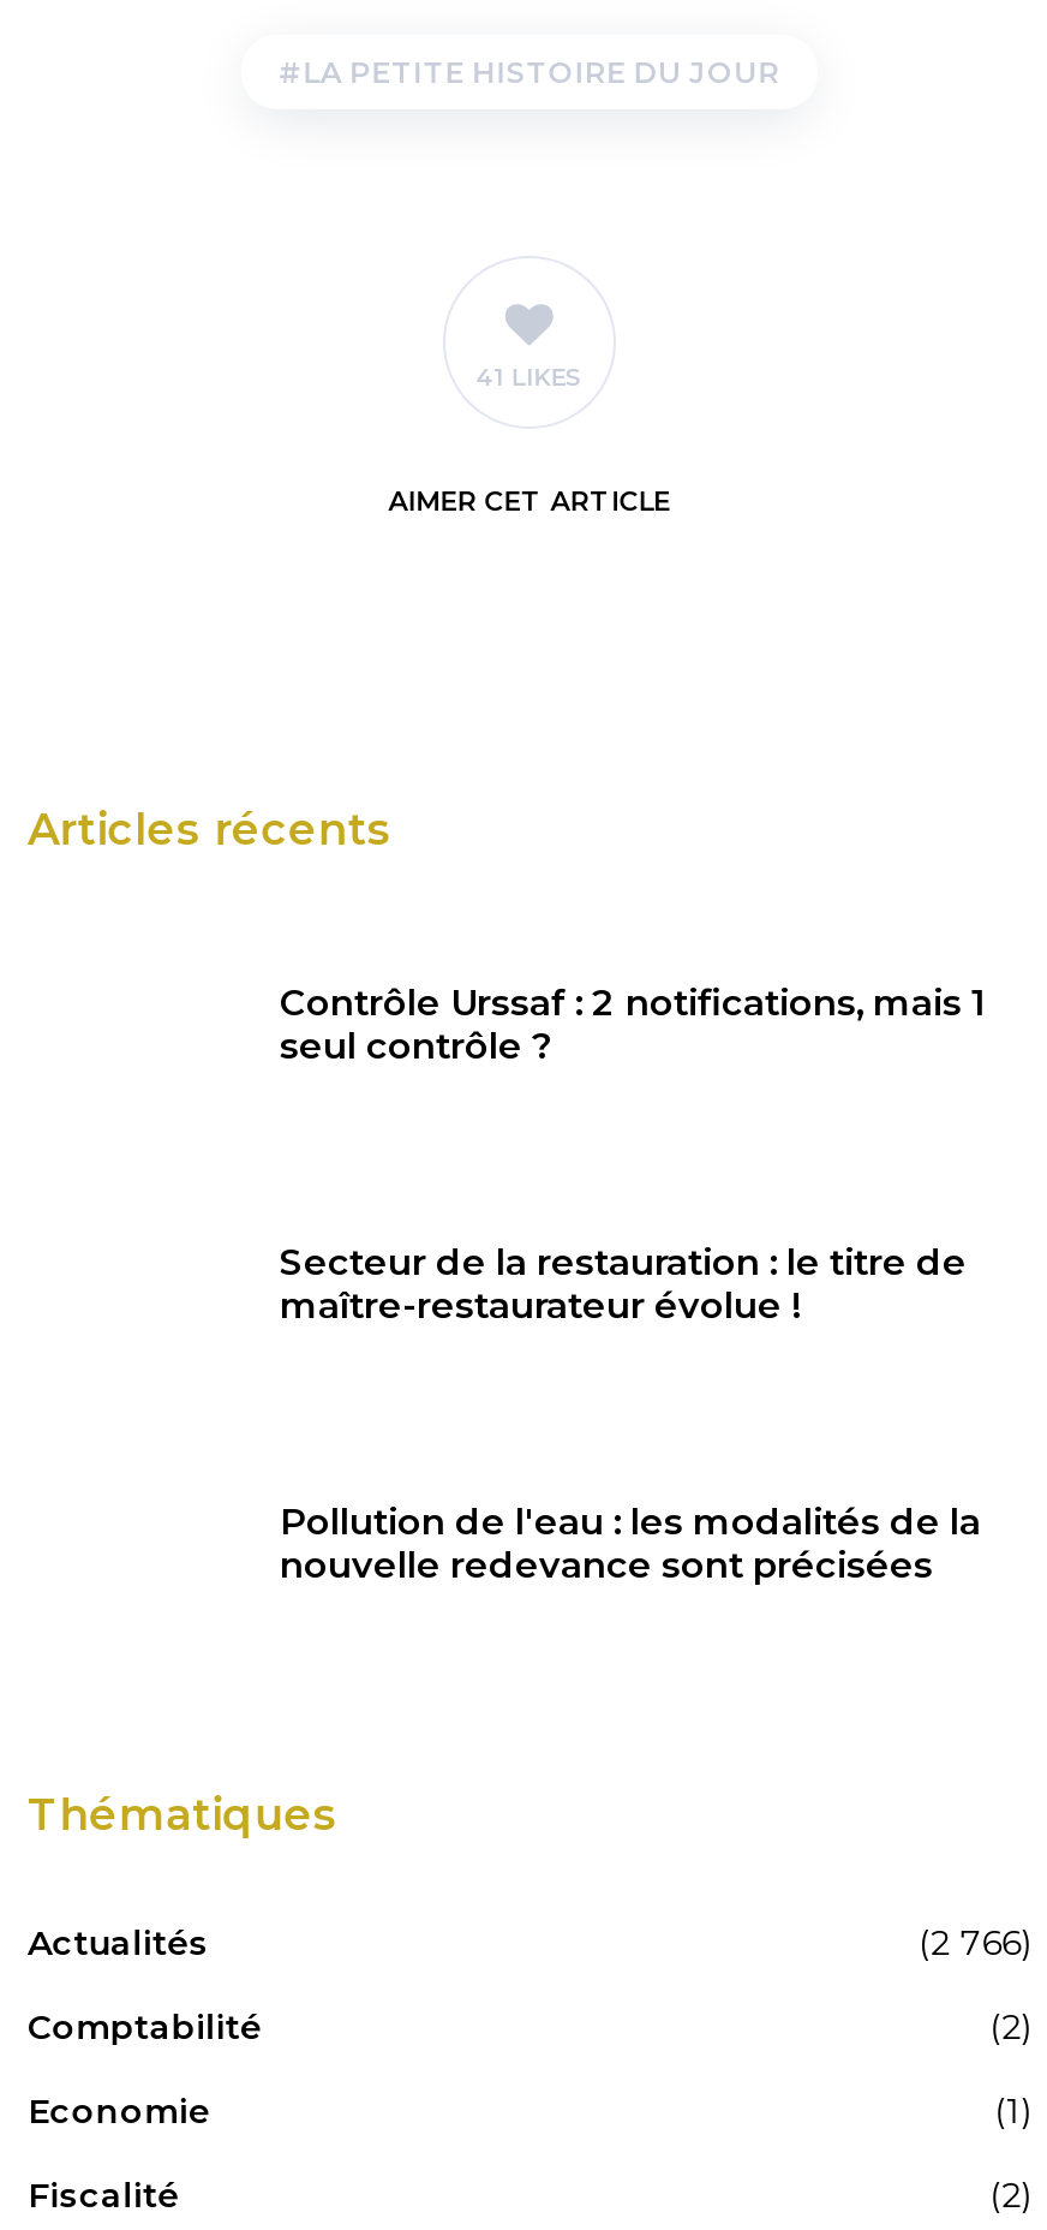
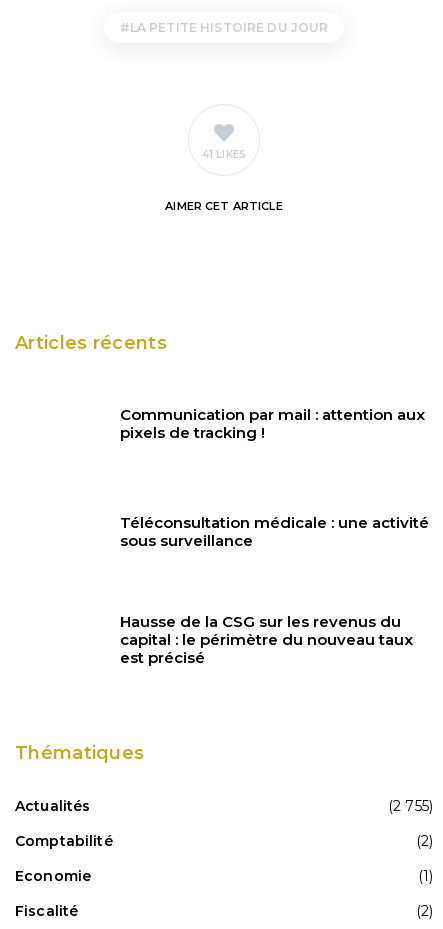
[280,979,986,1067] Contrôle Urssaf : 2 notifications, mais 1 | seul contrôle ? -> [120,405,425,442] Communication par mail : attention aux | pixels de tracking !
[280,1238,967,1327] Secteur de la restauration : le titre de | maître-restaurateur évolue ! -> [120,513,429,550] Téléconsultation médicale : une activité | sous surveillance
[280,1498,981,1586] Pollution de l'eau : les modalités de la | nouvelle redevance sont précisées -> [120,612,413,667] Hausse de la CSG sur les revenus du | capital : le périmètre du nouveau taux | est précisé
[919,1920,1031,1964] (2 766) -> [388,797,433,815] (2 755)

